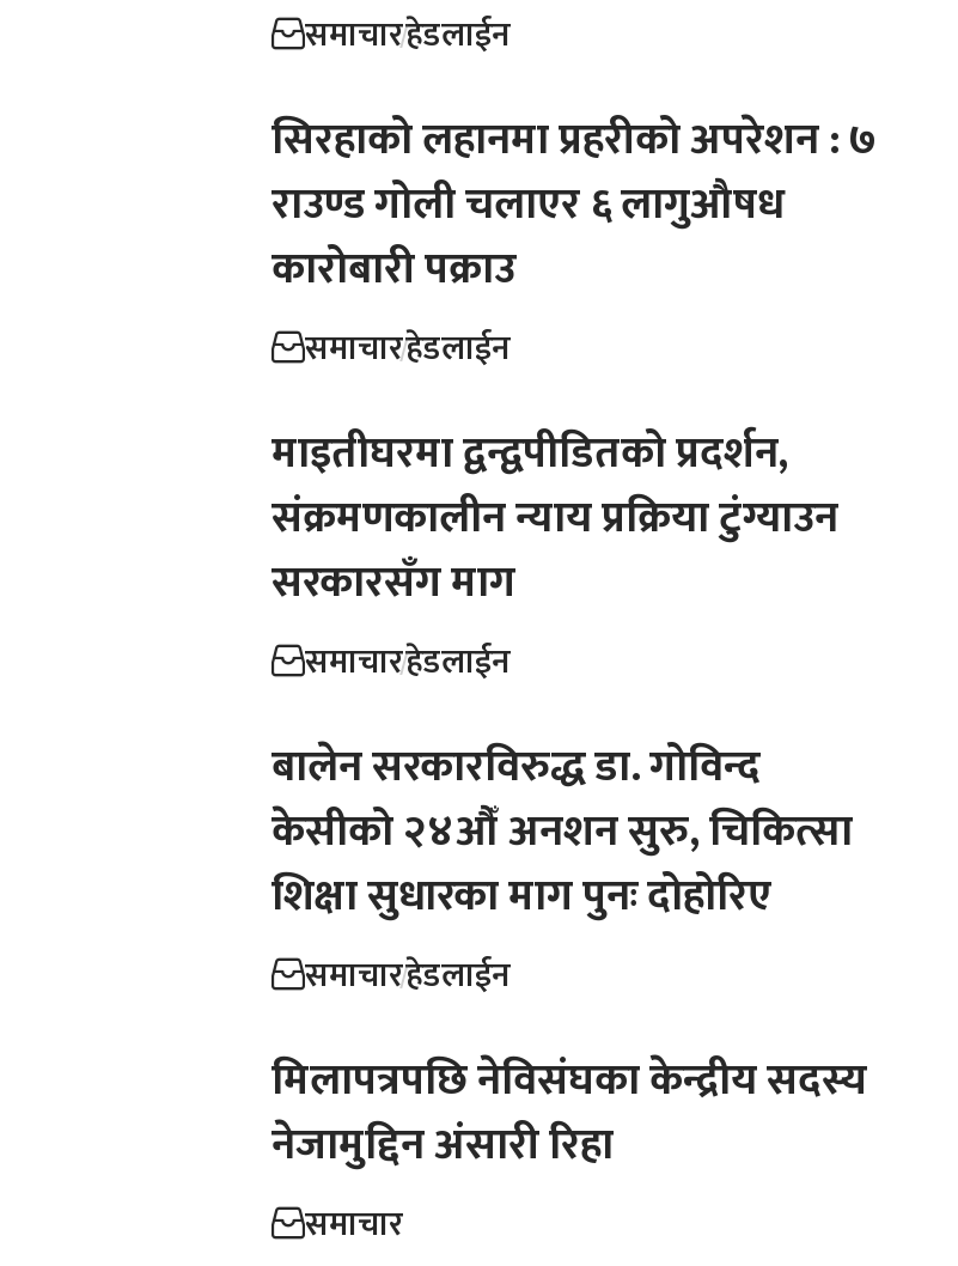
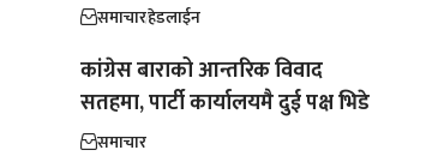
[271,106,877,1183] सिरहाको लहानमा प्रहरीको अपरेशन : ७ | राउण्ड गोली चलाएर ६ लागुऔषध | कारोबारी पक्राउ | समाचारहेडलाईन | माइतीघरमा द्वन्द्वपीडितको प्रदर्शन, | संक्रमणकालीन न्याय प्रक्रिया टुंग्याउन | सरकारसँग माग | समाचारहेडलाईन | बालेन सरकारविरुद्ध डा. गोविन्द | केसीको २४औँ अनशन सुरु, चिकित्सा | शिक्षा सुधारका माग पुनः दोहोरिए | समाचारहेडलाईन | मिलापत्रपछि नेविसंघका केन्द्रीय सदस्य | नेजामुद्दिन अंसारी रिहा -> [80,53,370,122] कांग्रेस बाराको आन्तरिक विवाद | सतहमा, पार्टी कार्यालयमै दुई पक्ष भिडे

